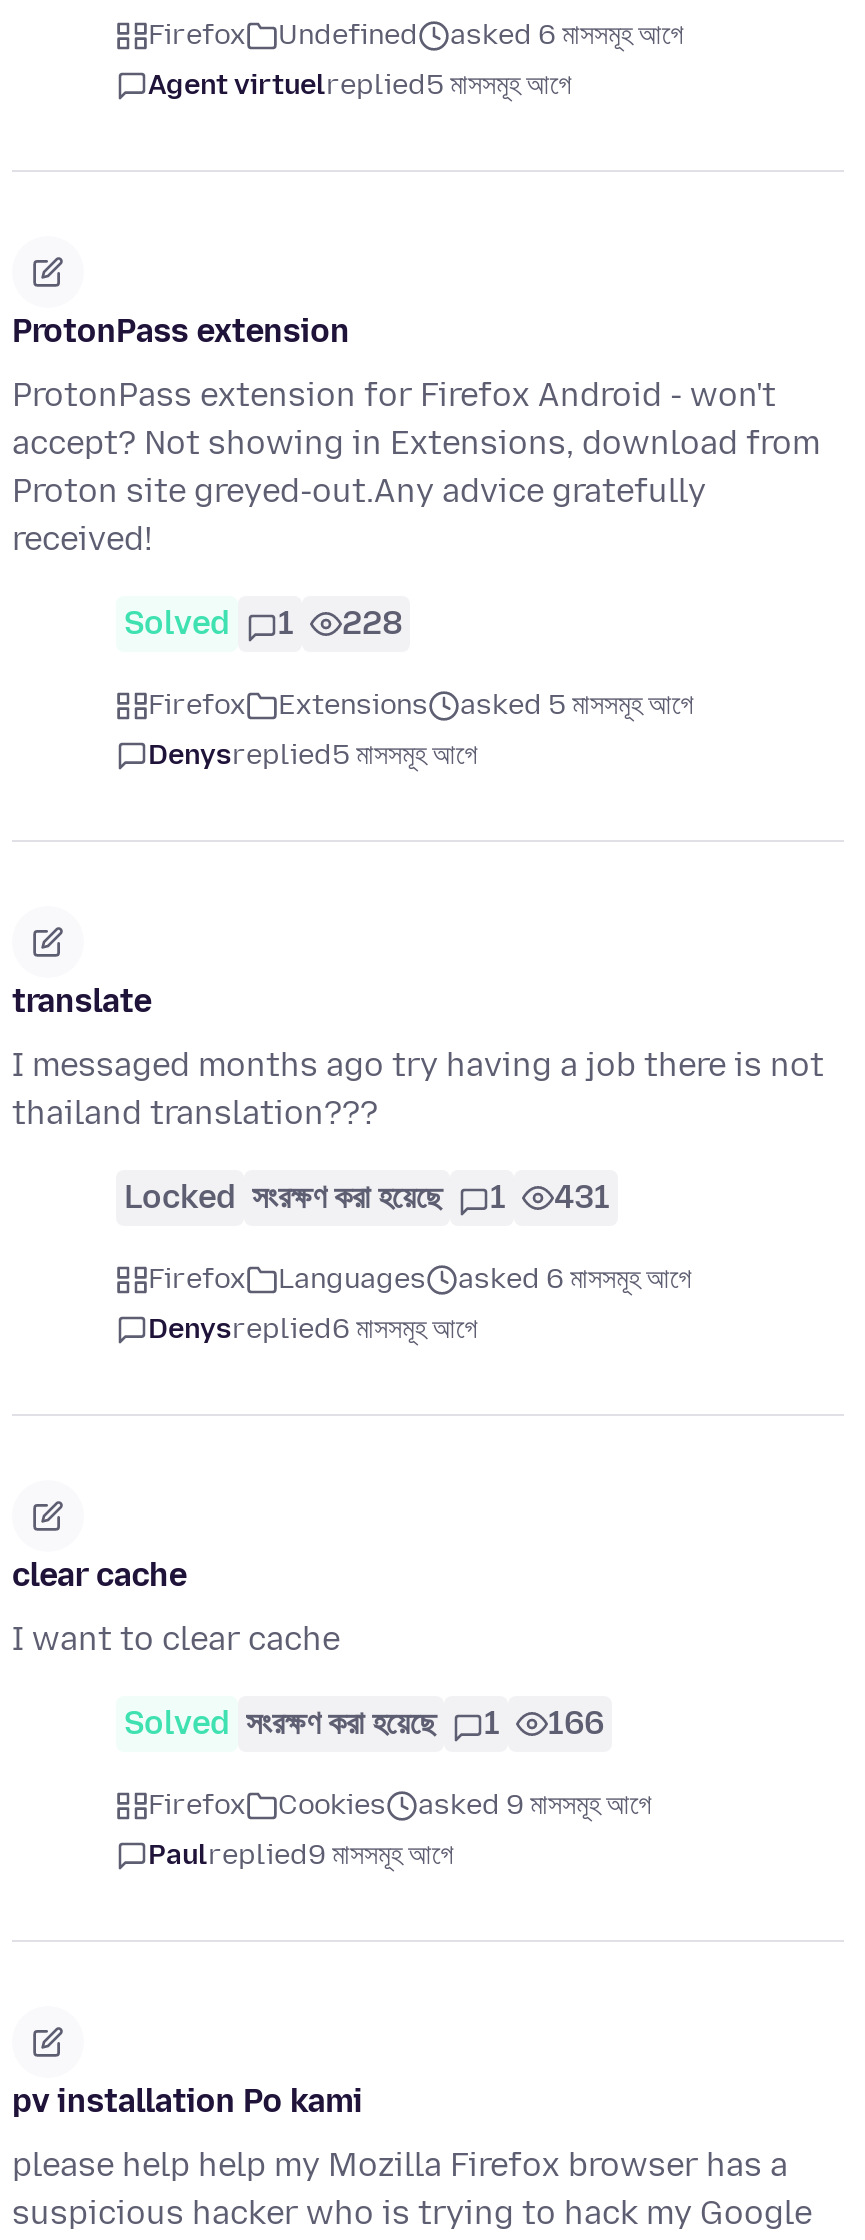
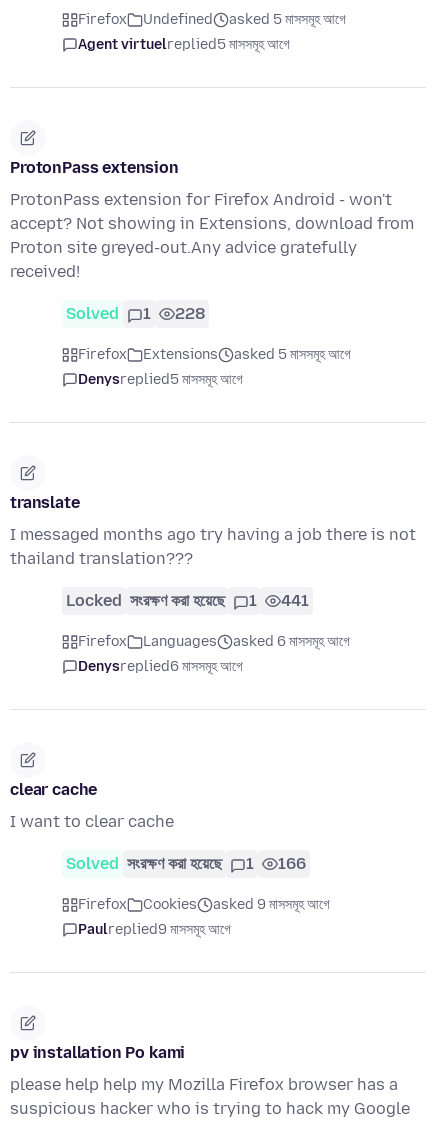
[450,19,684,53] asked 6 মাসসমূহ আগে -> [229,11,346,28] asked 5 মাসসমূহ আগে
[124,1179,610,1217] Locked সংরক্ষণ করা হয়েছে 1 431 -> [66,591,309,610] Locked সংরক্ষণ করা হয়েছে 1 441

